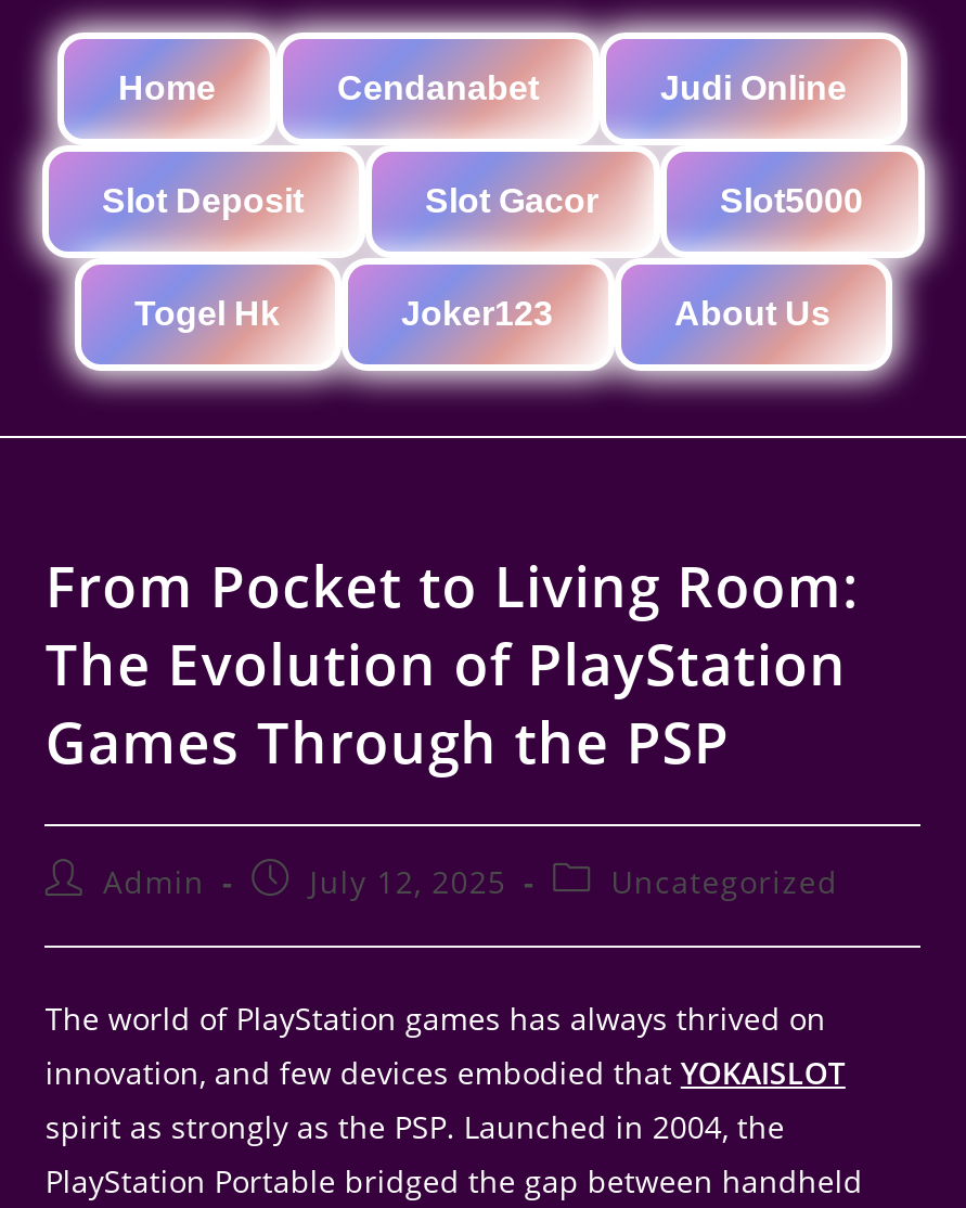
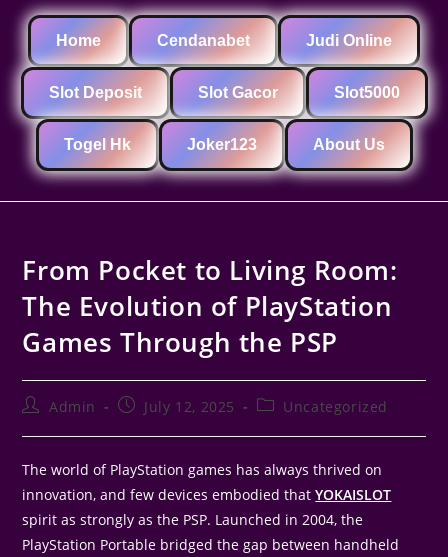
[40,30,927,373] [image] -> [20,14,429,172] [image]

